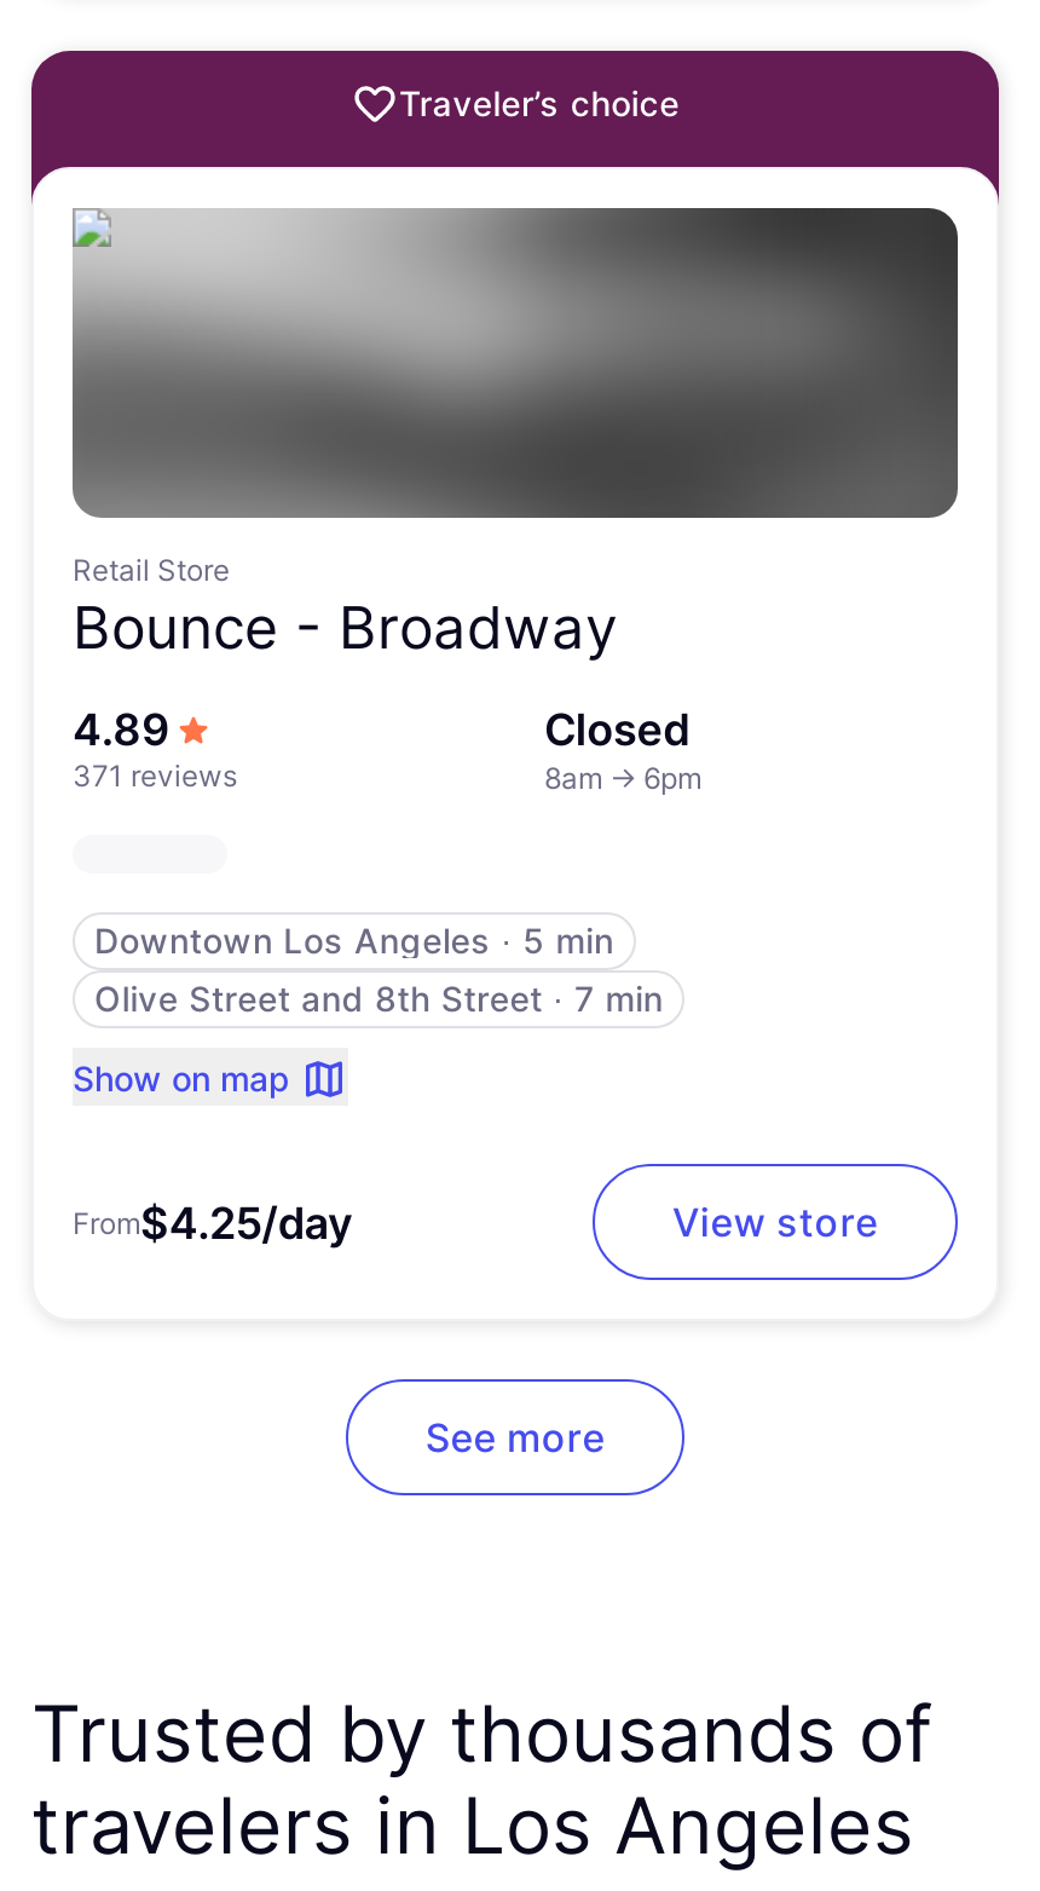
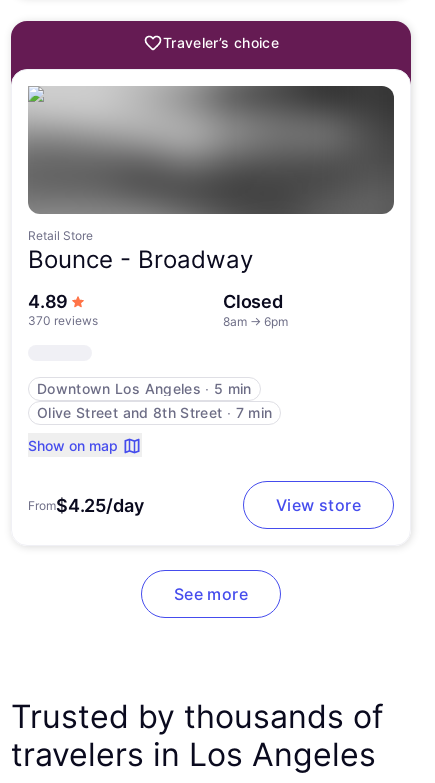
[73,757,237,794] 371 reviews -> [28,313,98,328] 370 reviews

